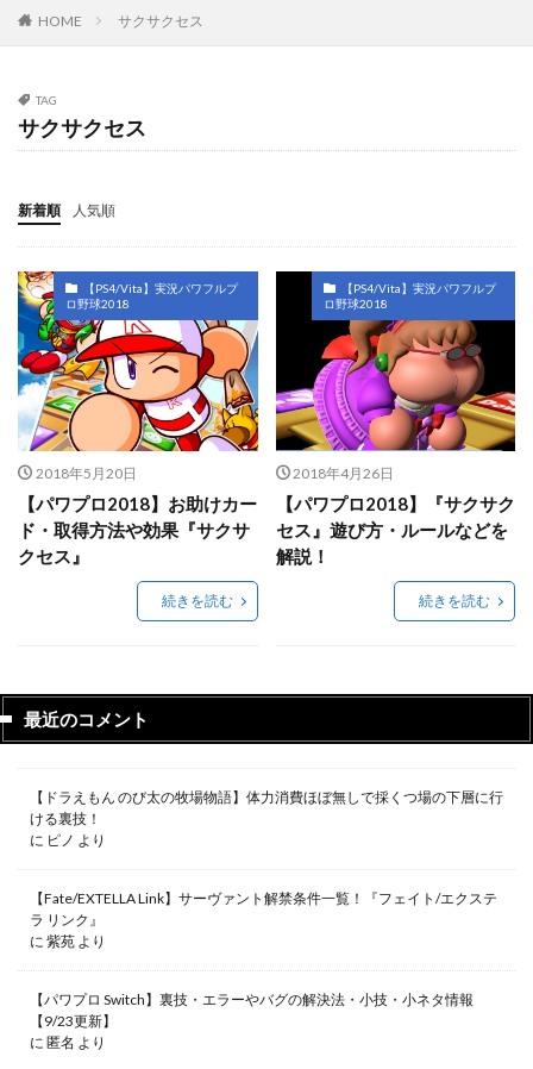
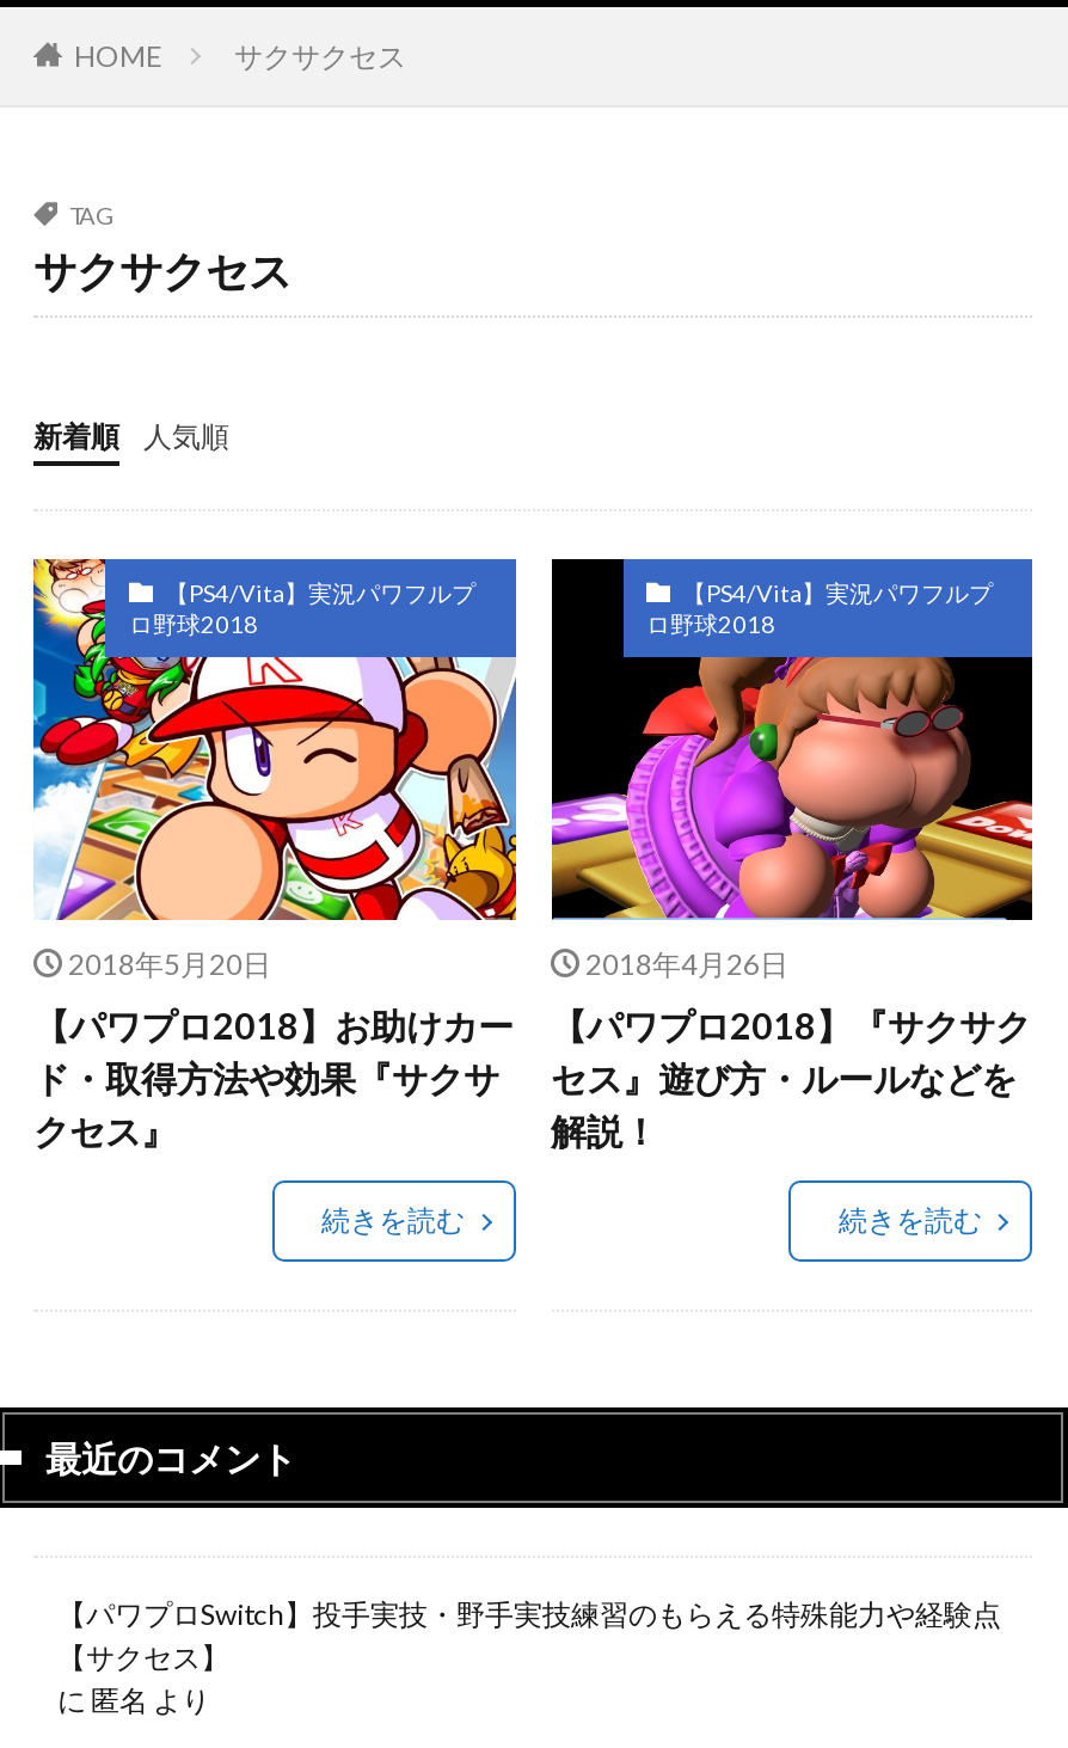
[30,788,503,1030] 【ドラえもん のび太の牧場物語】体力消費ほぼ無しで採くつ場の下層に行 | ける裏技！ | にピノより | 【Fate/EXTELLA Link】サーヴァント解禁条件一覧！『フェイト/エクステ | ラ リンク』 | に紫苑より | 【パワプロ Switch】裏技・エラーやバグの解決法・小技・小ネタ情報 | 【9/23更新】 -> [57,1596,1001,1675] 【パワプロSwitch】投手実技・野手実技練習のもらえる特殊能力や経験点 | 【サクセス】

